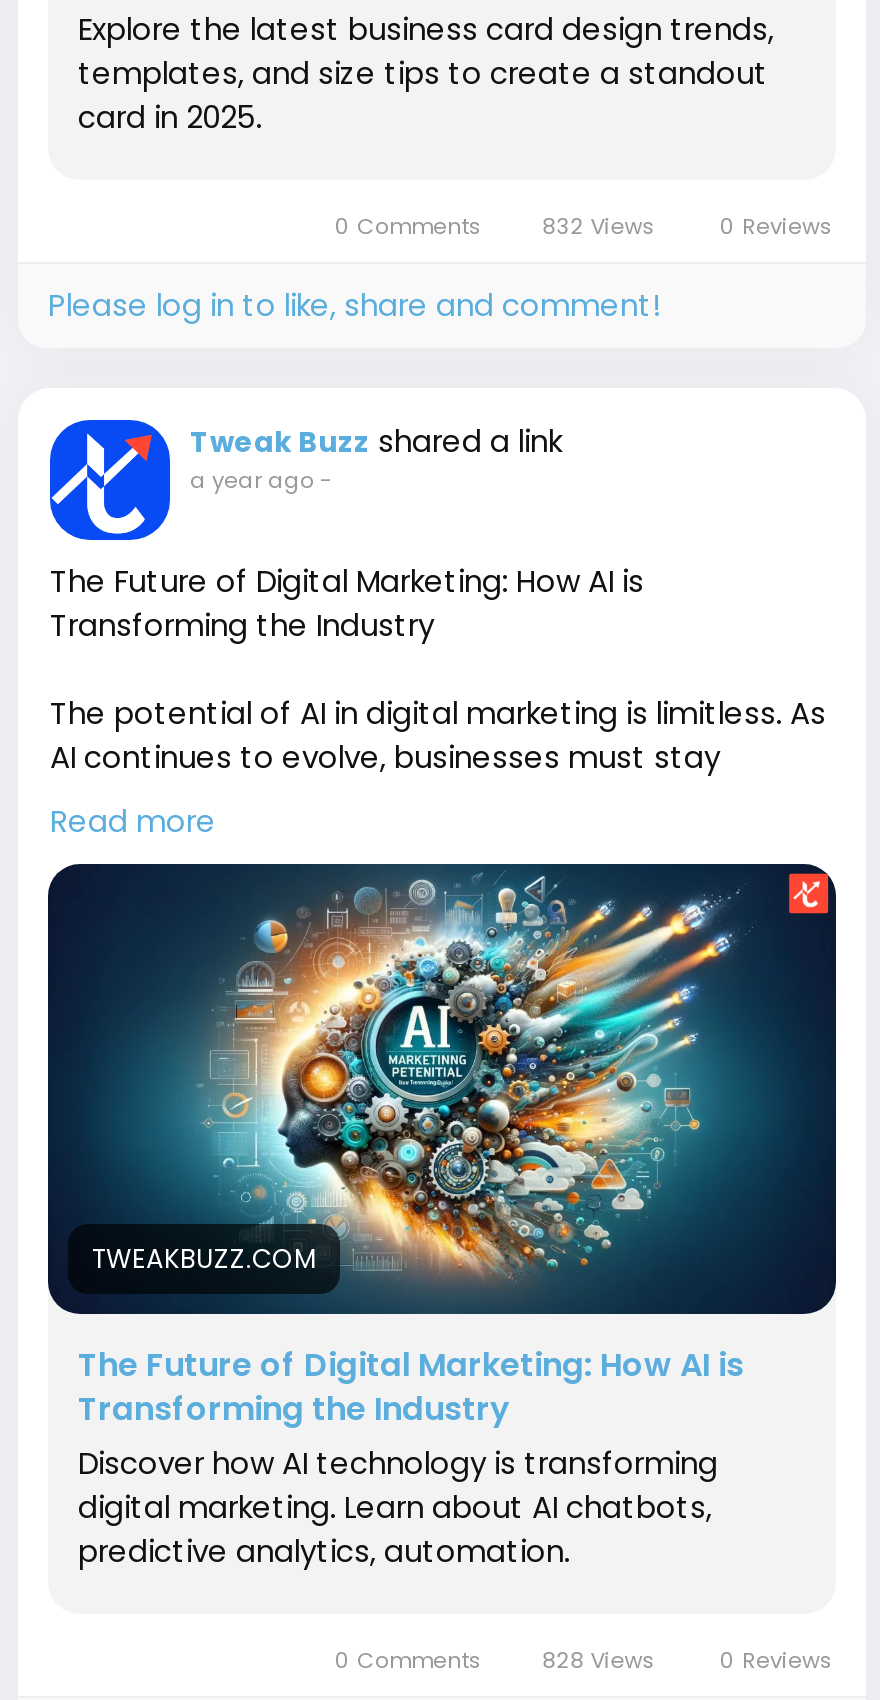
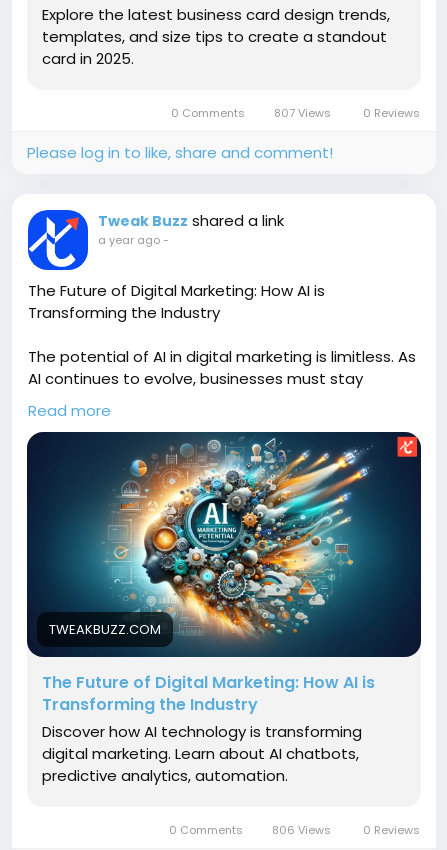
[329,210,834,242] 0 Comments 832 Views 0 Reviews -> [167,105,420,121] 0 Comments 807 Views 0 Reviews
[329,1644,834,1676] 0 Comments 828 Views 0 Reviews -> [165,822,420,838] 0 Comments 806 Views 0 Reviews

